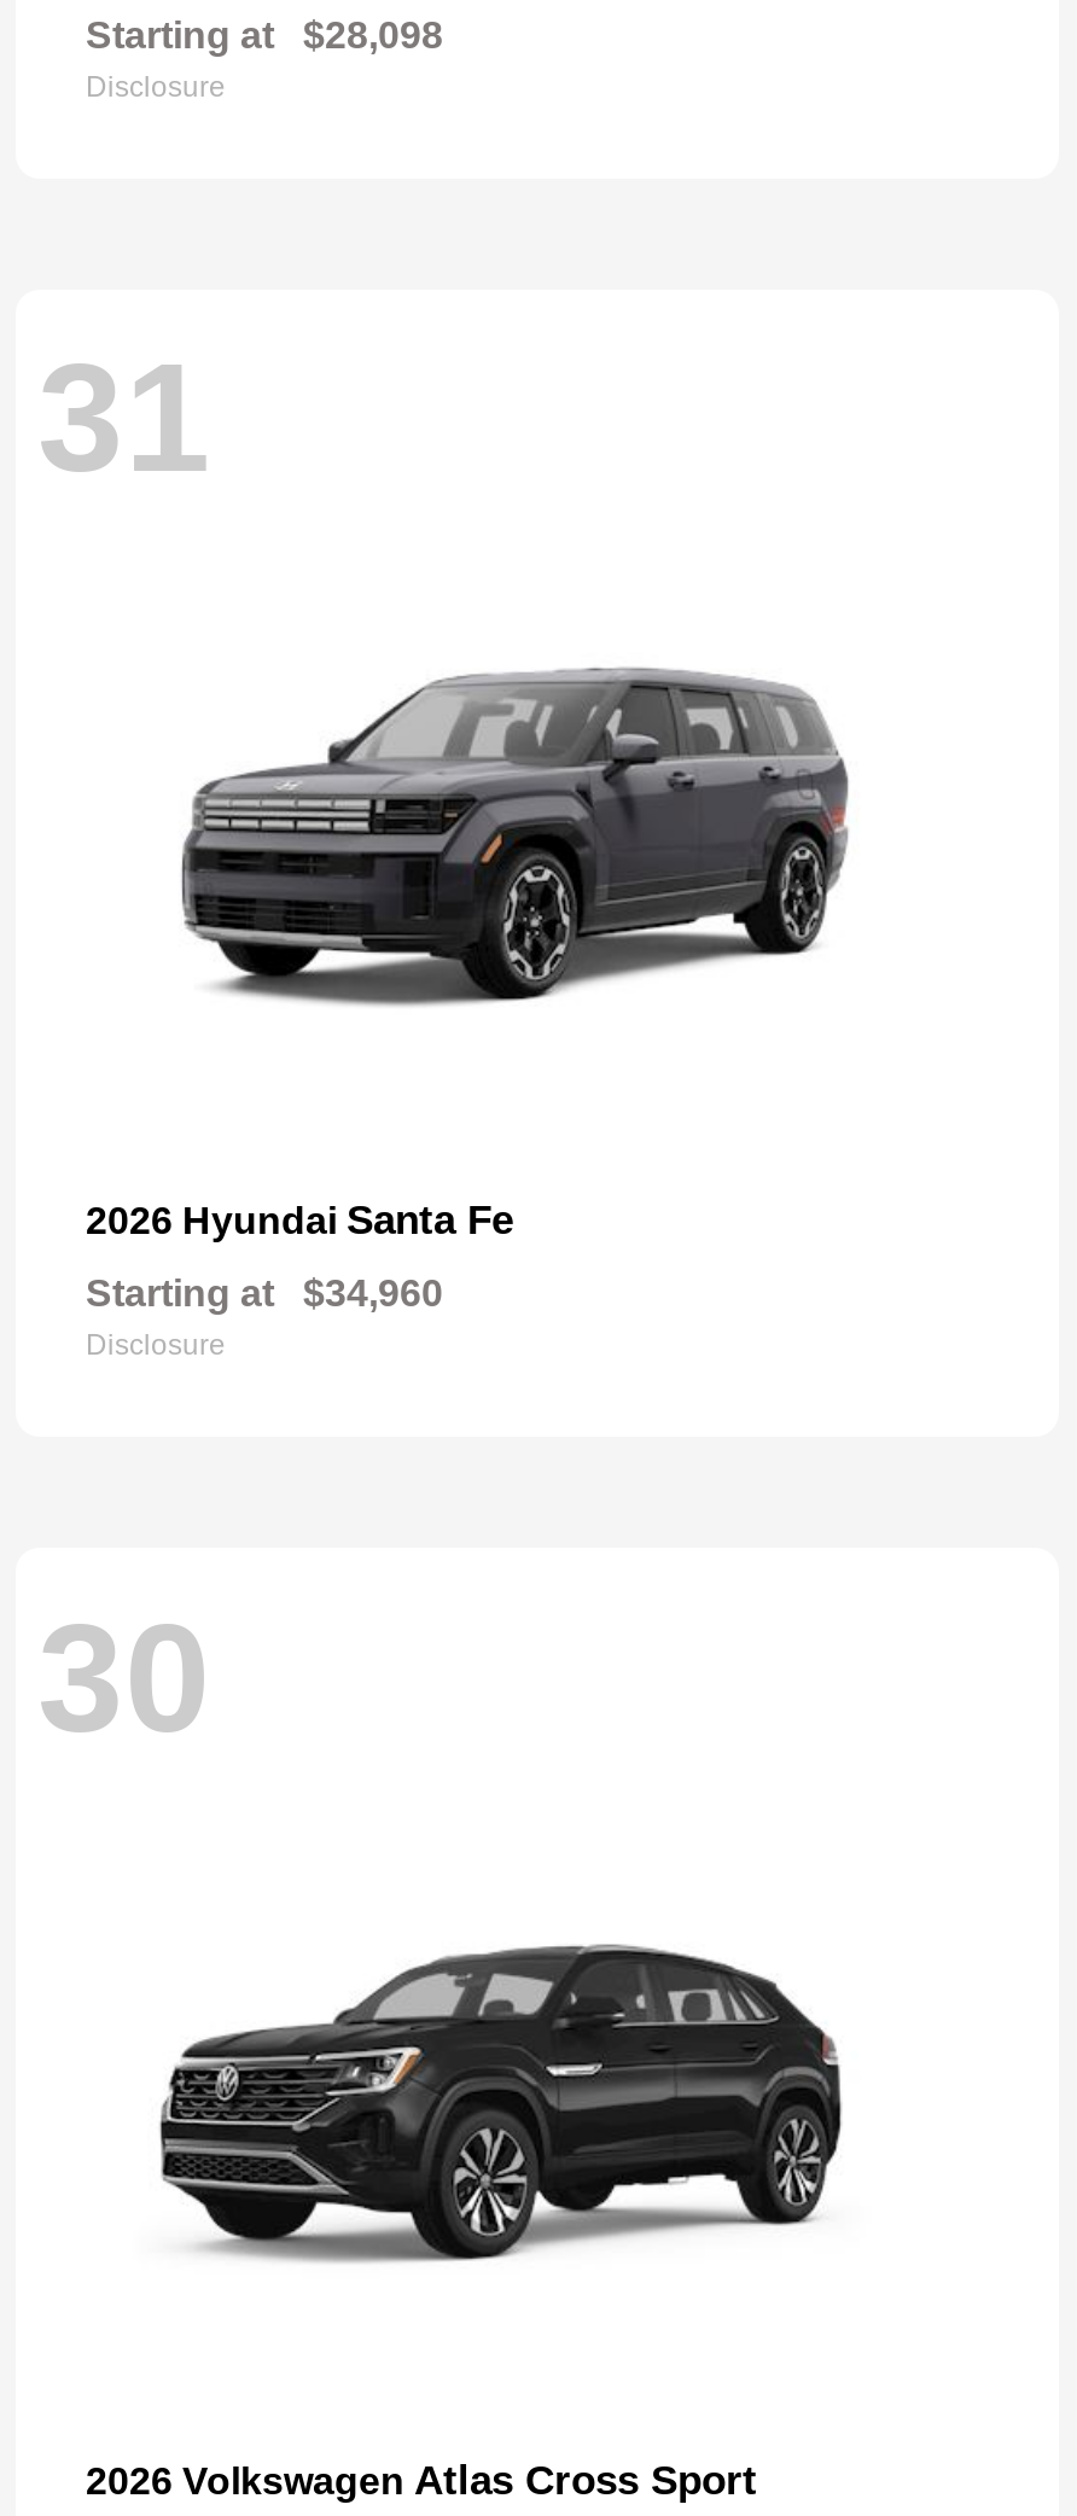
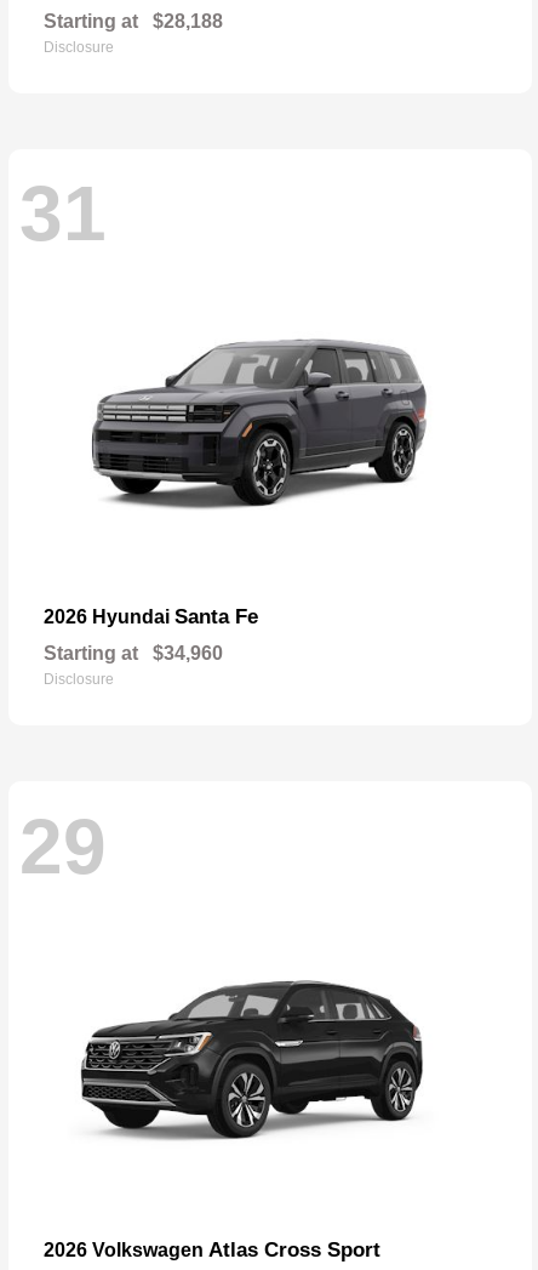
[86,14,443,56] Starting at $28,098 -> [44,11,223,32] Starting at $28,188
[37,1591,211,1765] 30 -> [19,803,107,890] 29

